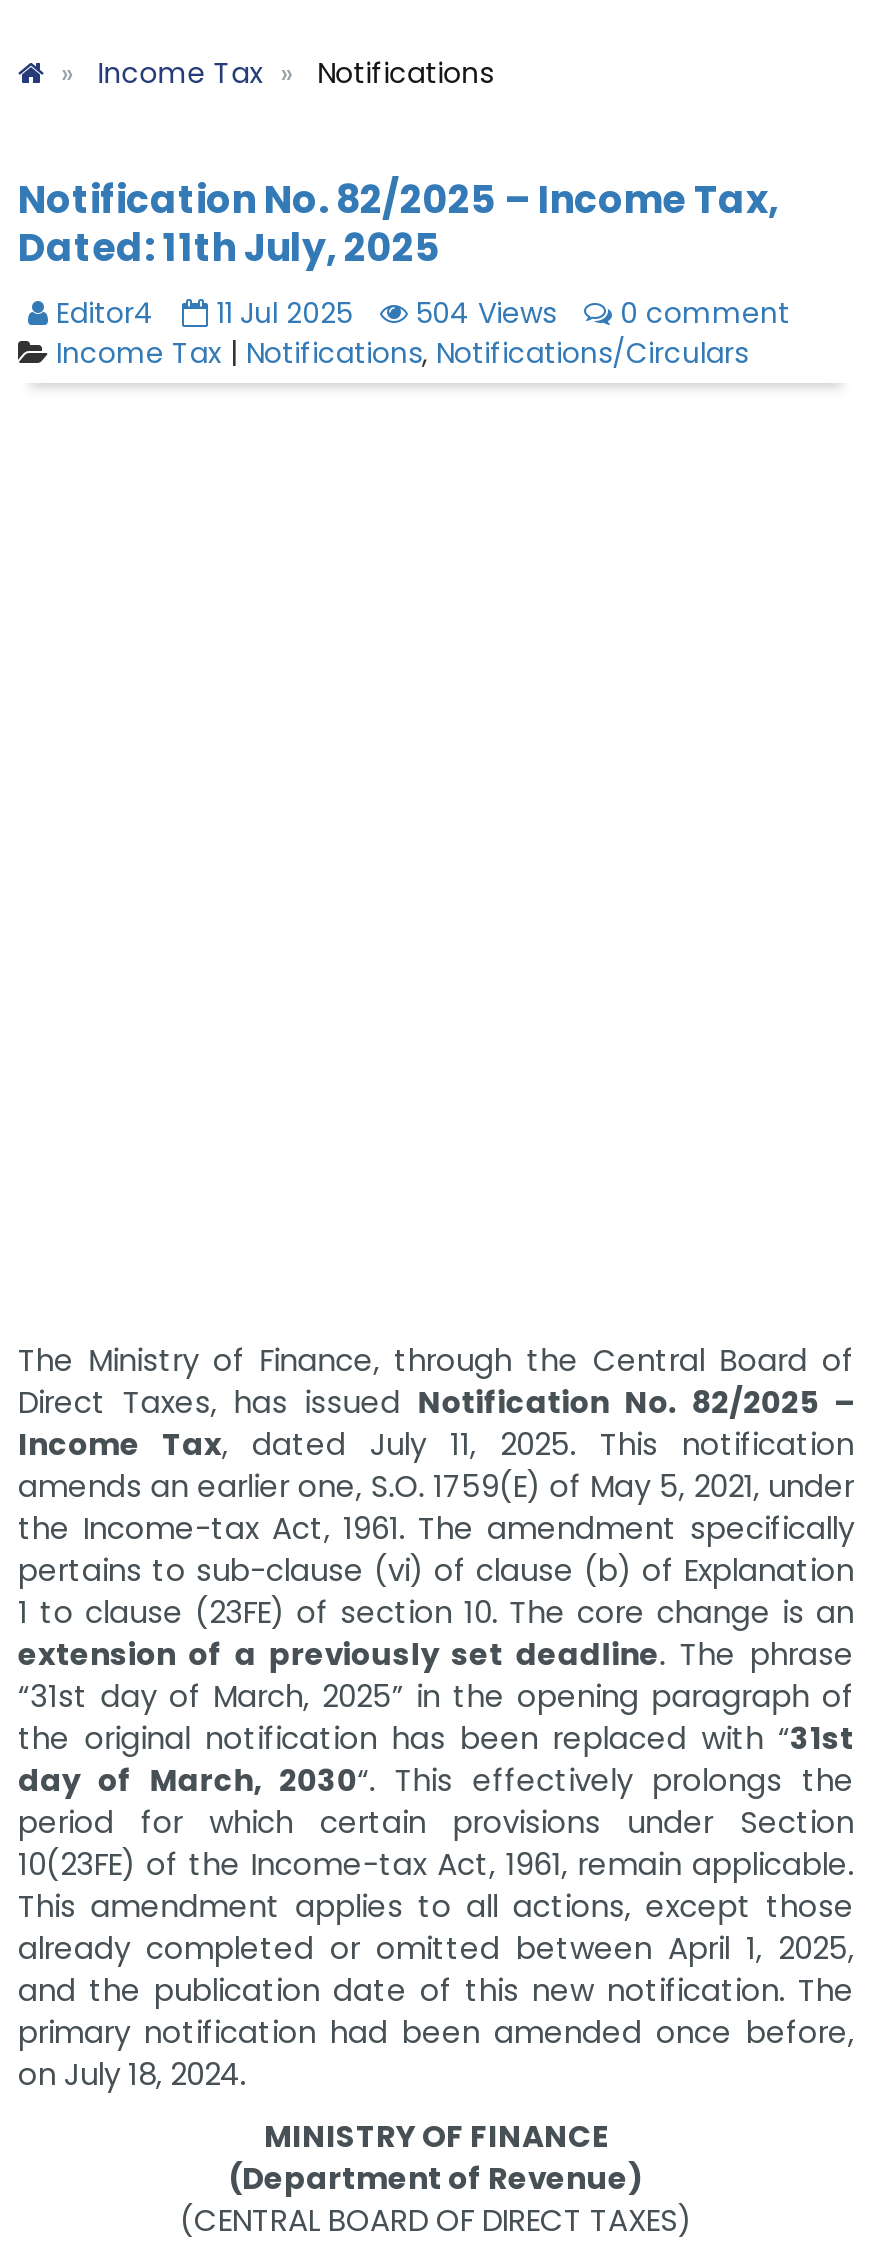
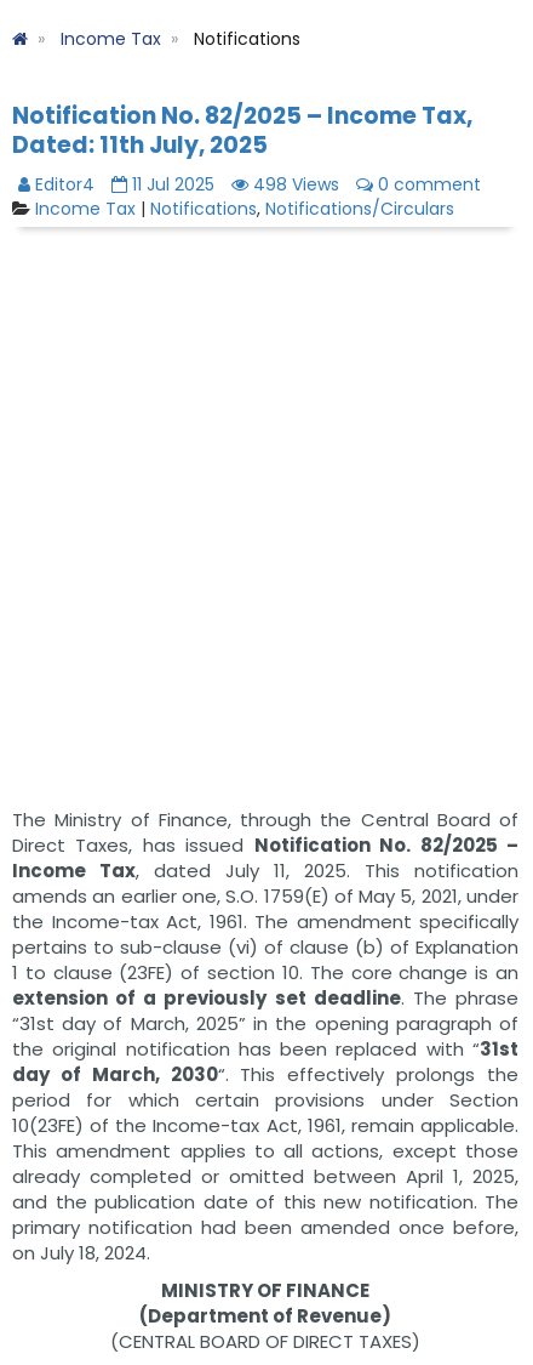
[48,293,790,333] Editor4 11 Jul 2025 504 Views 0 comment -> [30,172,481,197] Editor4 11 Jul 2025 498 Views 0 comment

